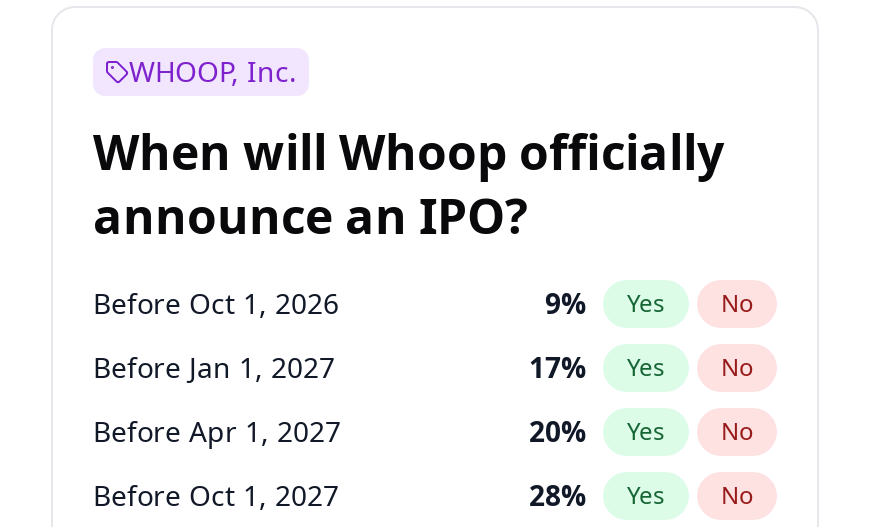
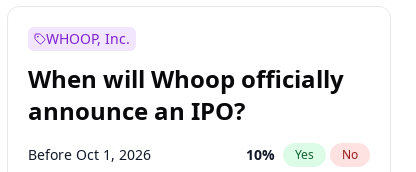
[93,284,753,514] 9% | Yes | No | Before Jan 1, 2027 | 17% | Yes | No | Before Apr 1, 2027 | 20% | Yes | No | Before Oct 1, 2027 | 28% -> [246,145,275,164] 10%

